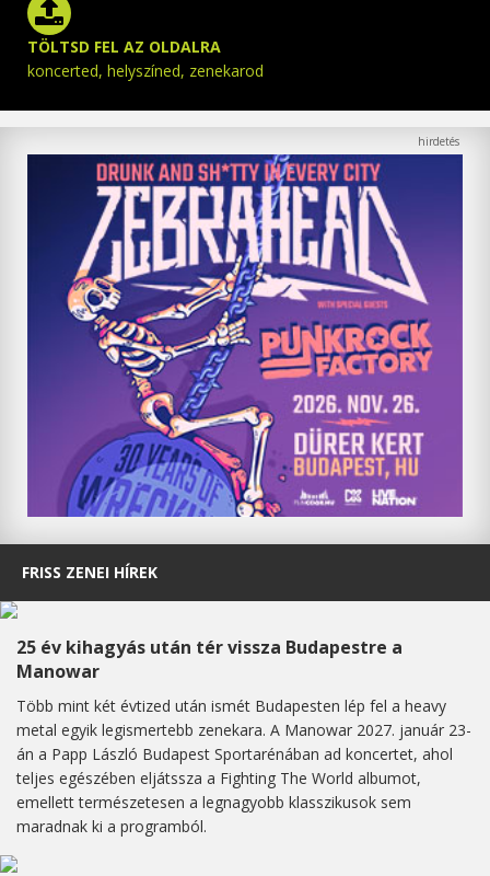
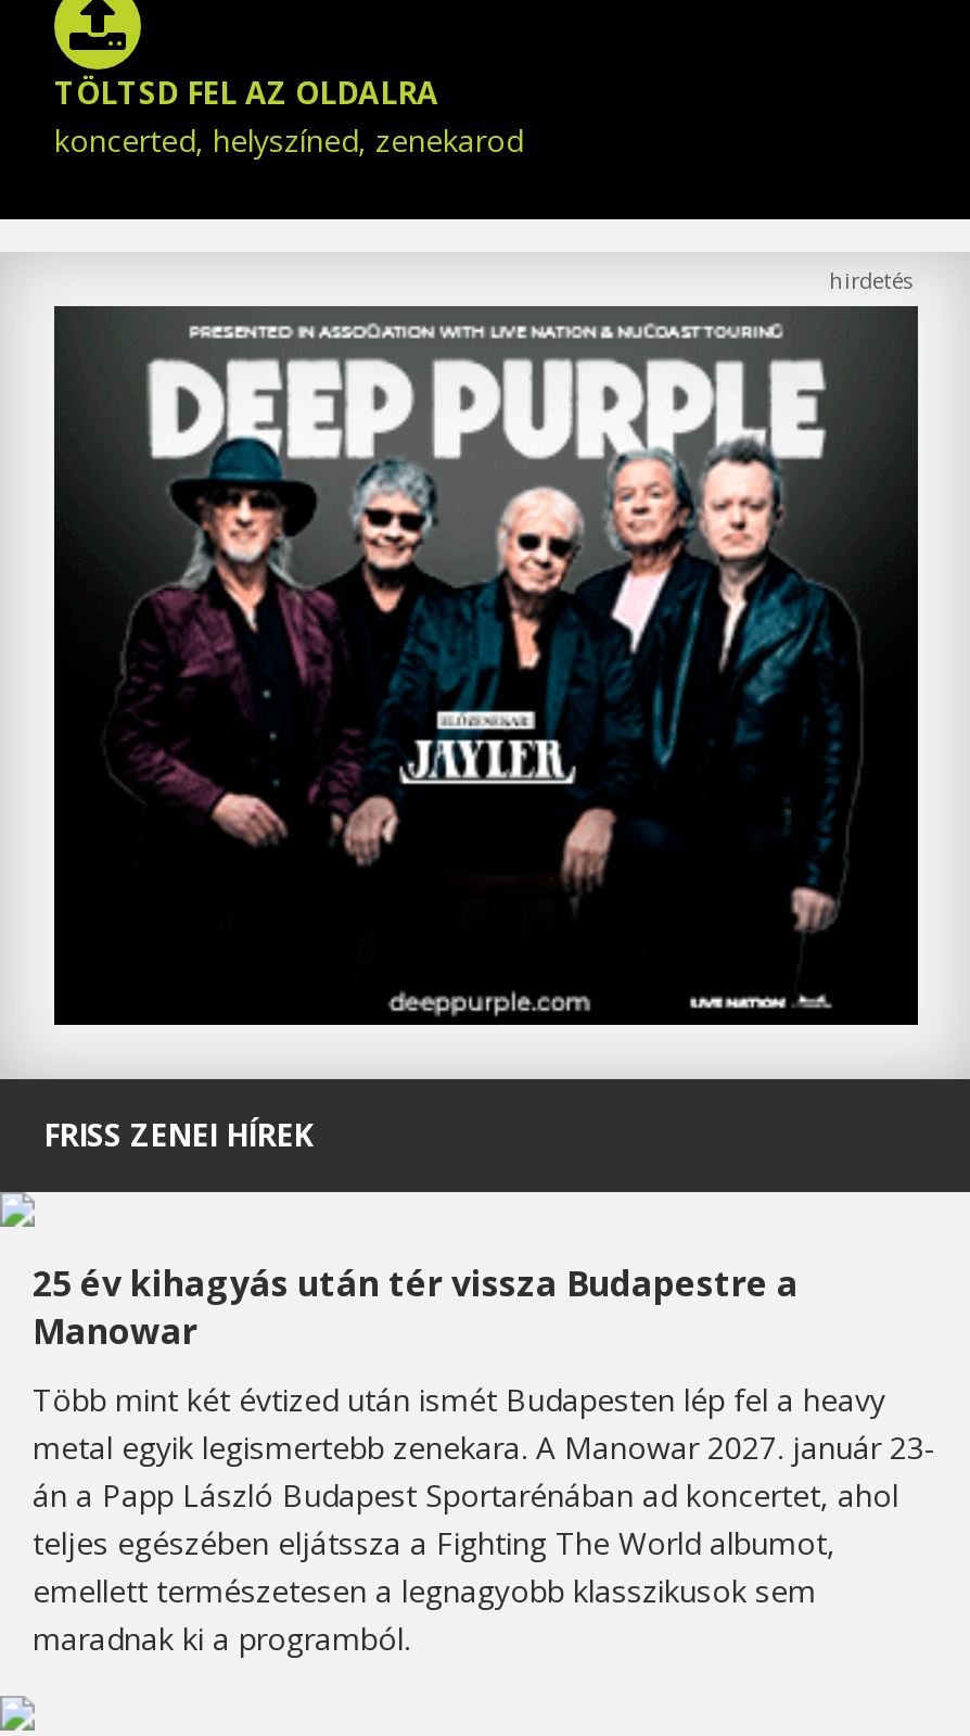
[26,153,464,518] [image] -> [52,304,920,1027] [image]

